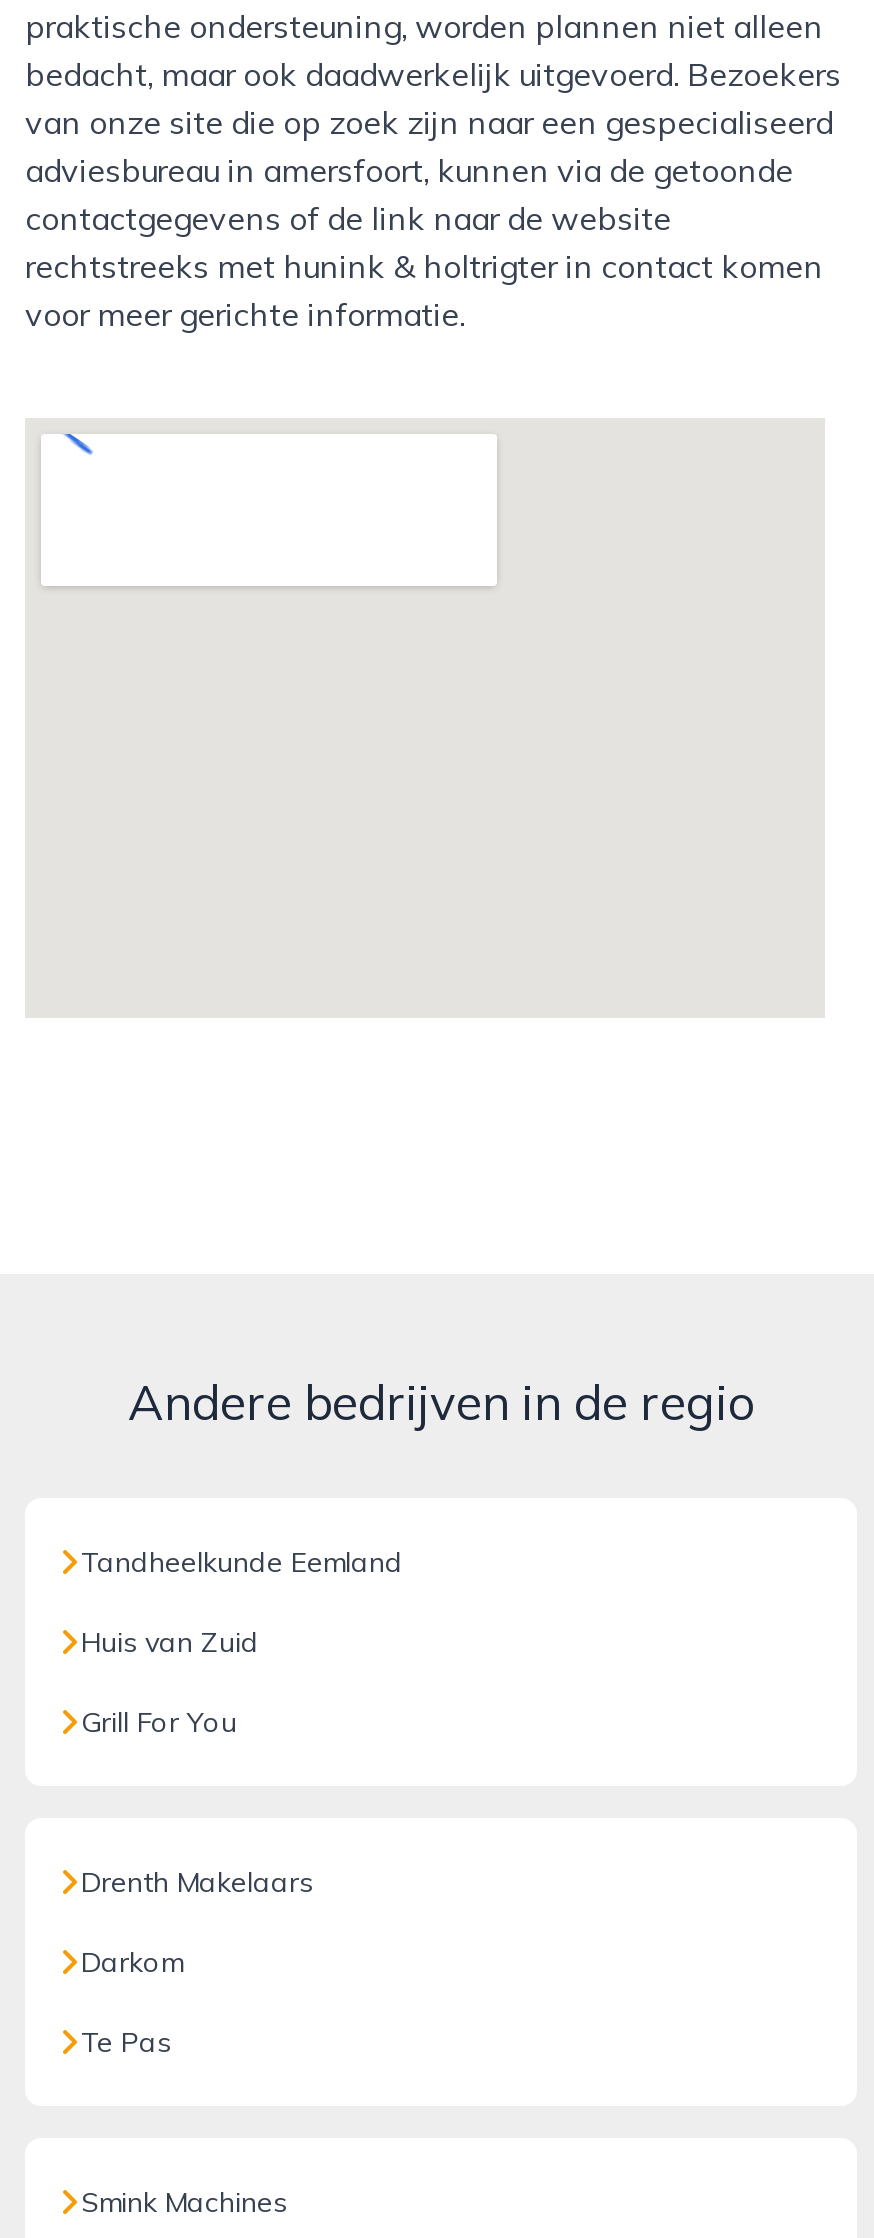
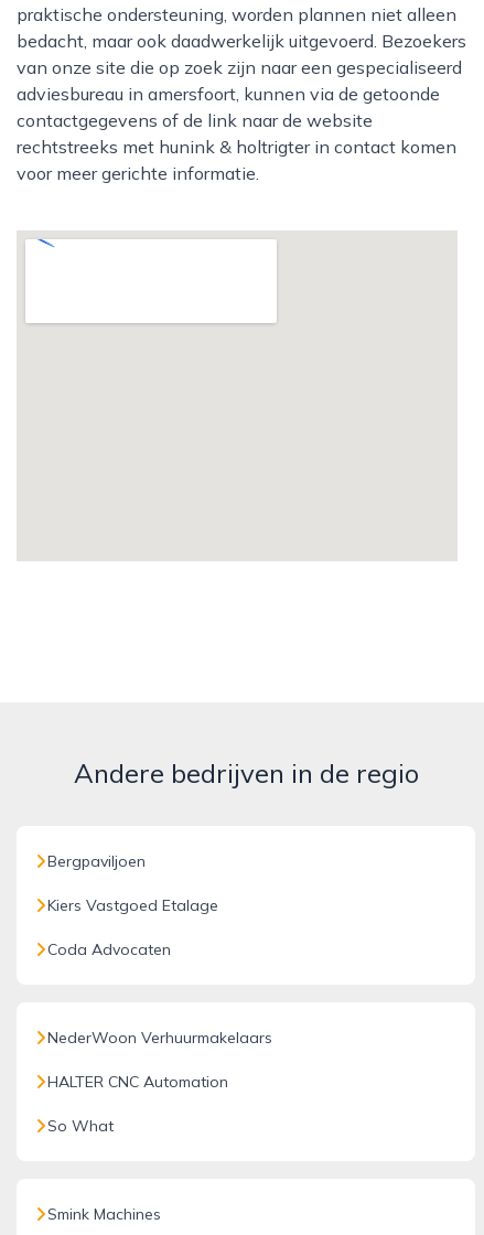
[81,1544,403,1580] Tandheelkunde Eemland -> [47,851,146,871] Bergpaviljoen
[81,1624,259,1660] Huis van Zuid -> [47,895,218,915] Kiers Vastgoed Etalage
[81,1704,237,1740] Grill For You -> [47,939,171,959] Coda Advocaten
[81,1864,313,1900] Drenth Makelaars -> [47,1028,272,1048] NederWoon Verhuurmakelaars
[81,1944,183,1980] Darkom -> [47,1072,228,1092] HALTER CNC Automation
[81,2024,171,2060] Te Pas -> [47,1116,114,1136] So What

